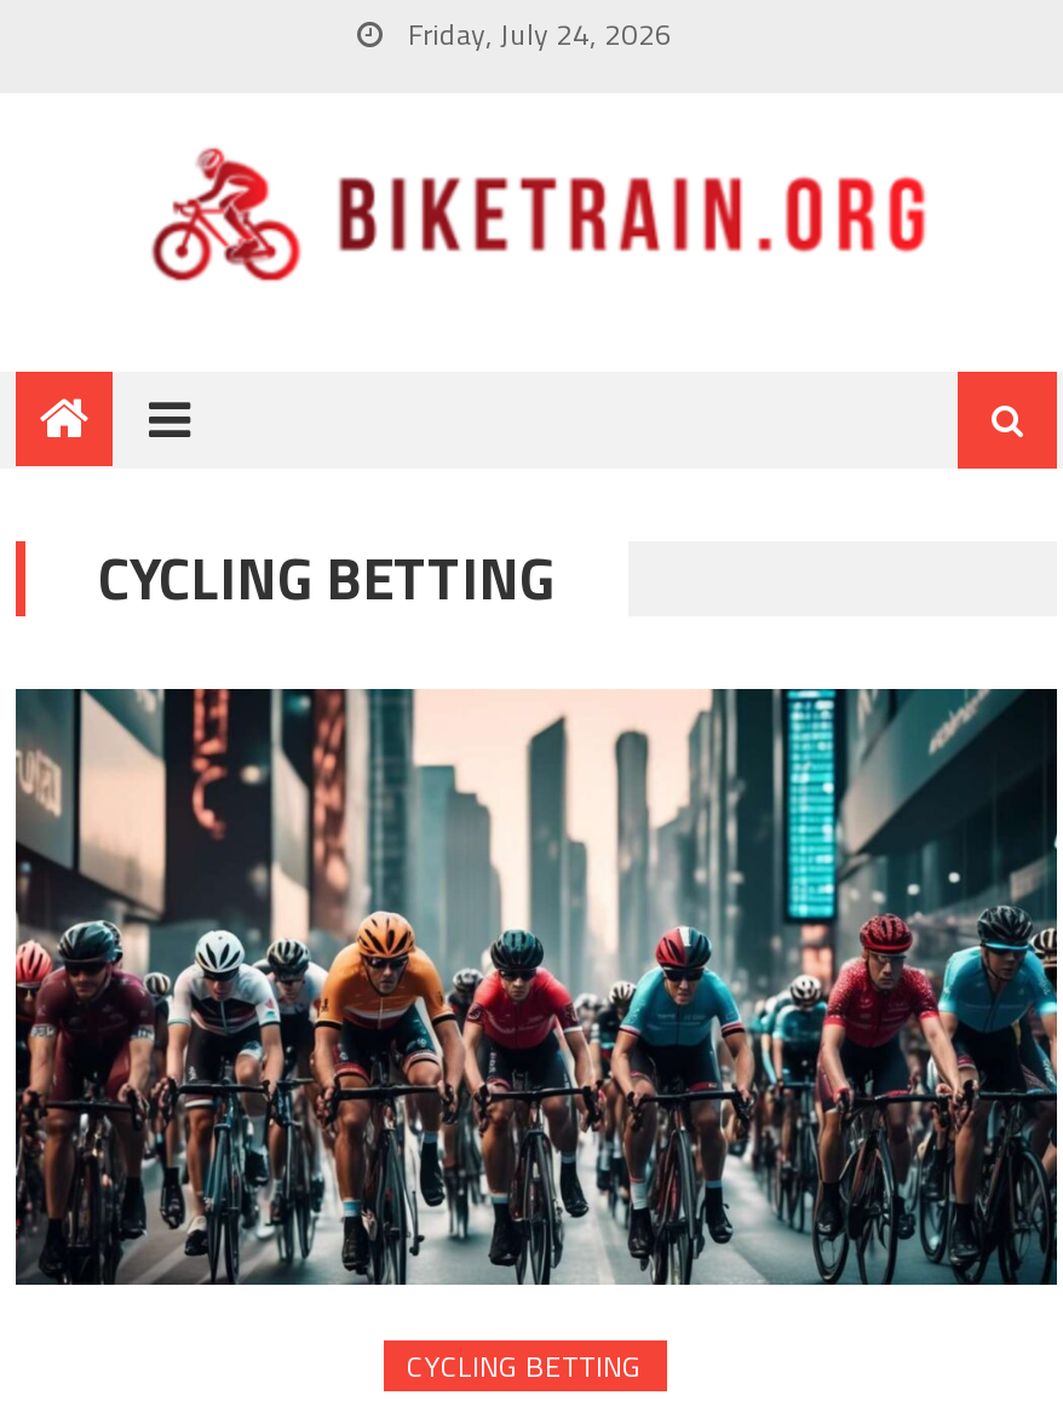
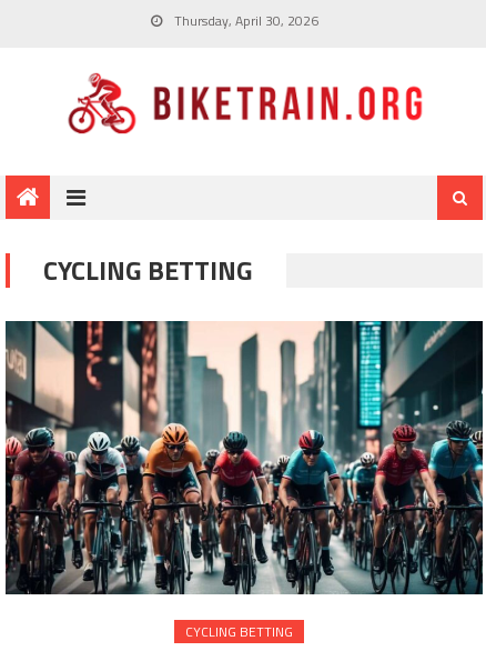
[401,11,672,57] Friday, July 24, 2026 -> [170,10,318,31] Thursday, April 30, 2026

